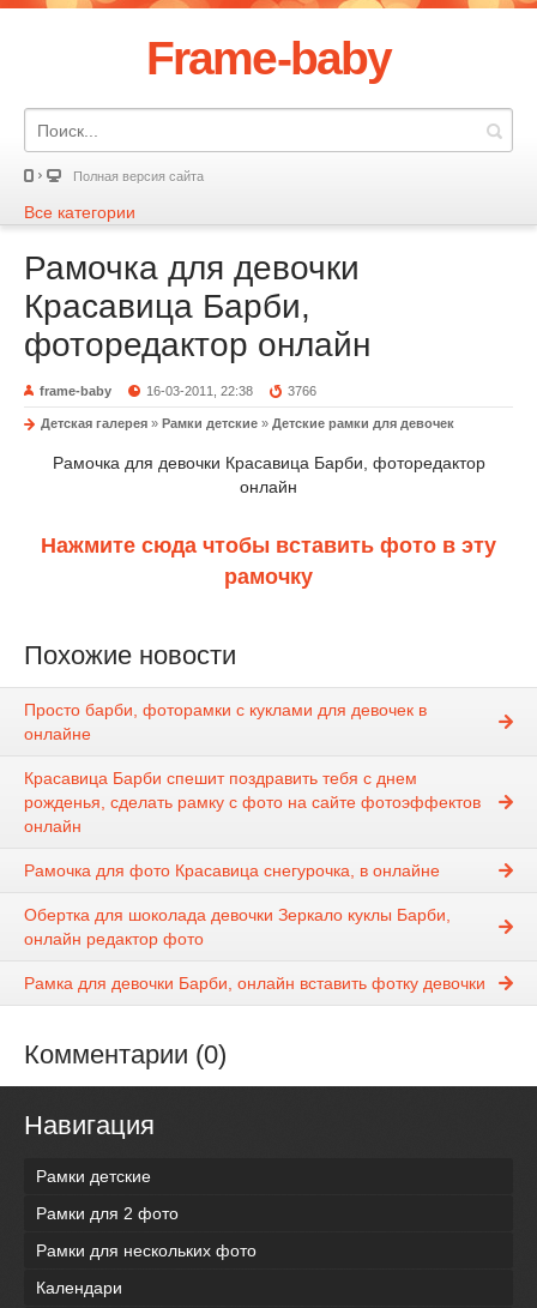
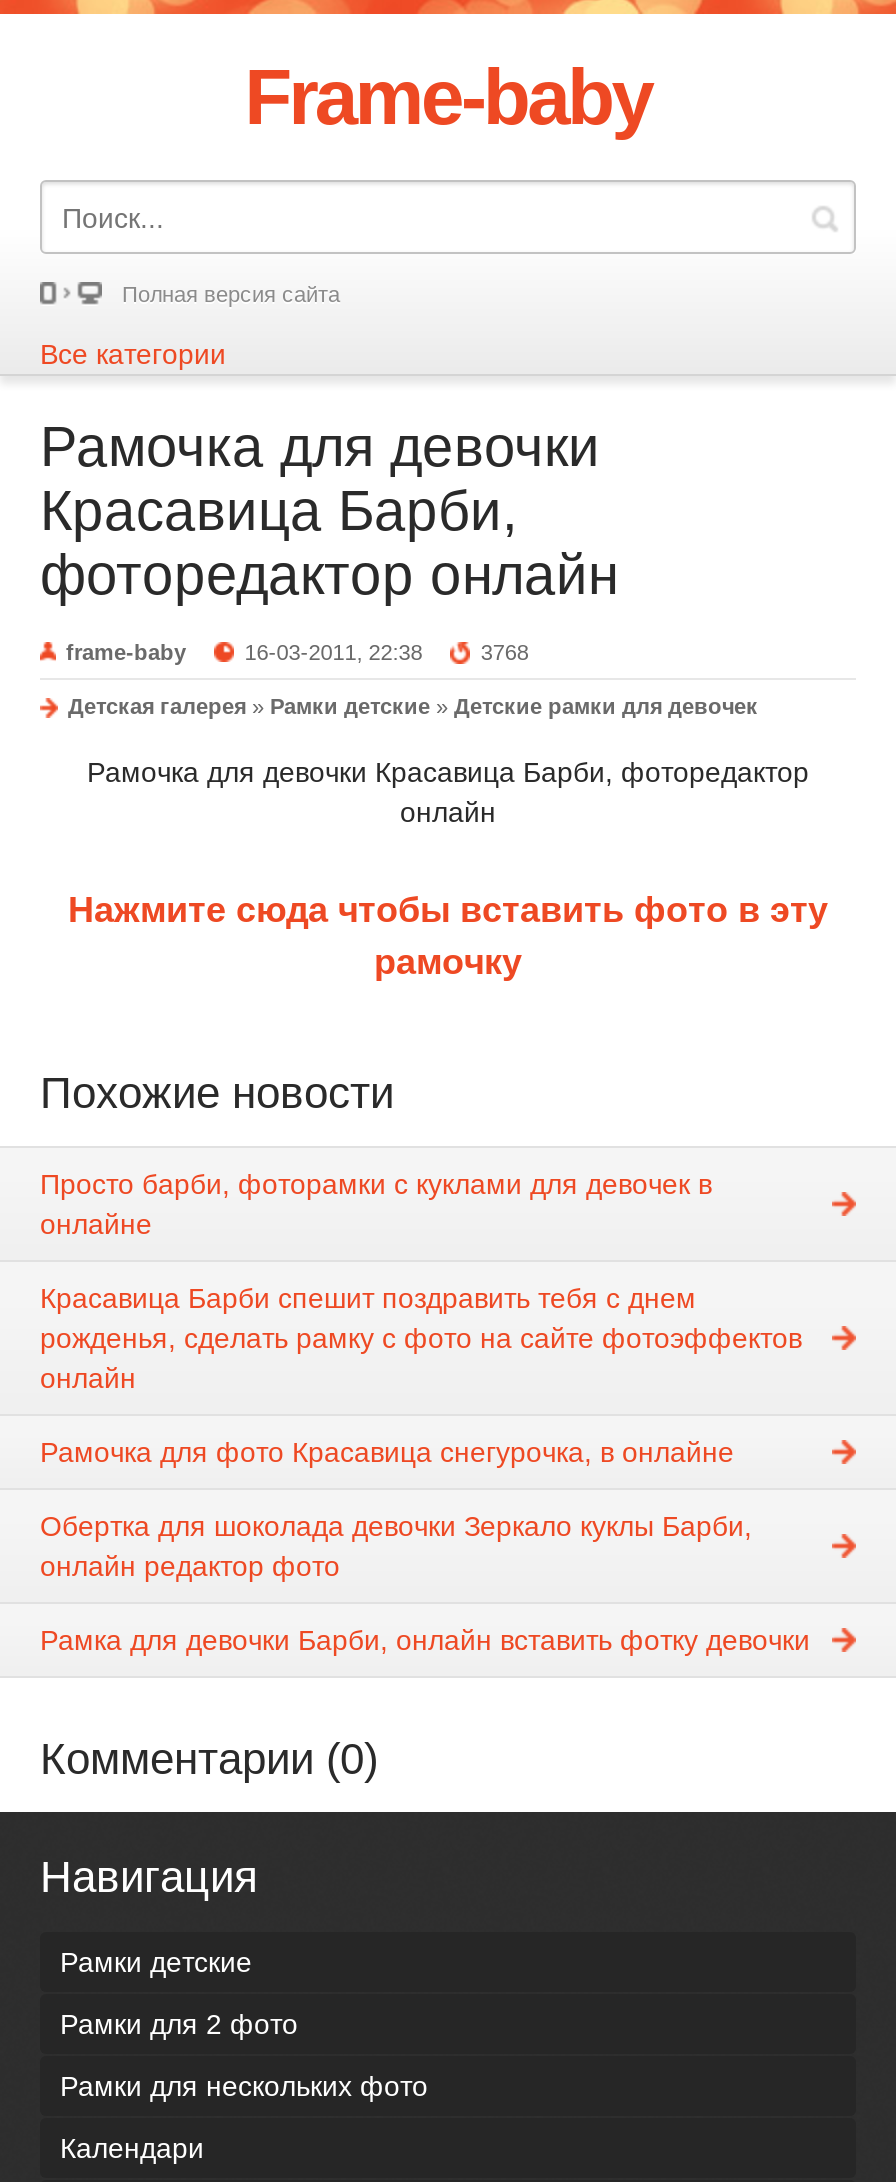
[288,384,317,398] 3766 -> [481,640,529,664] 3768

